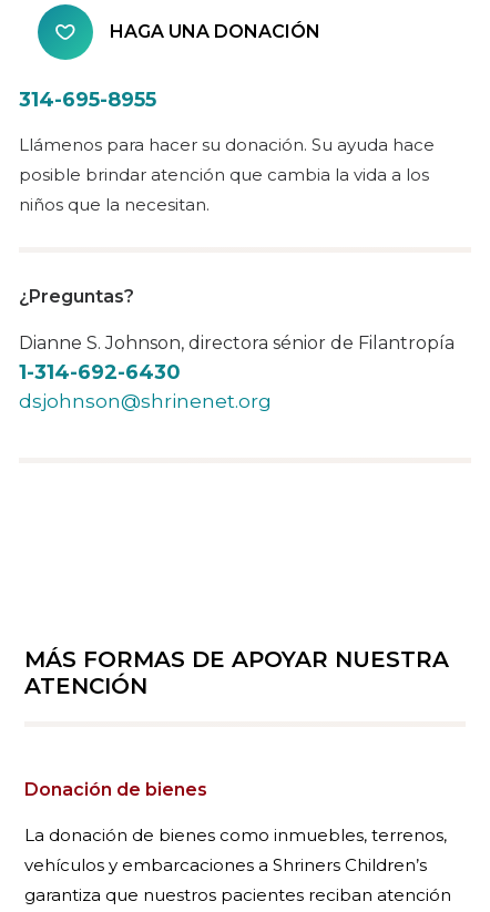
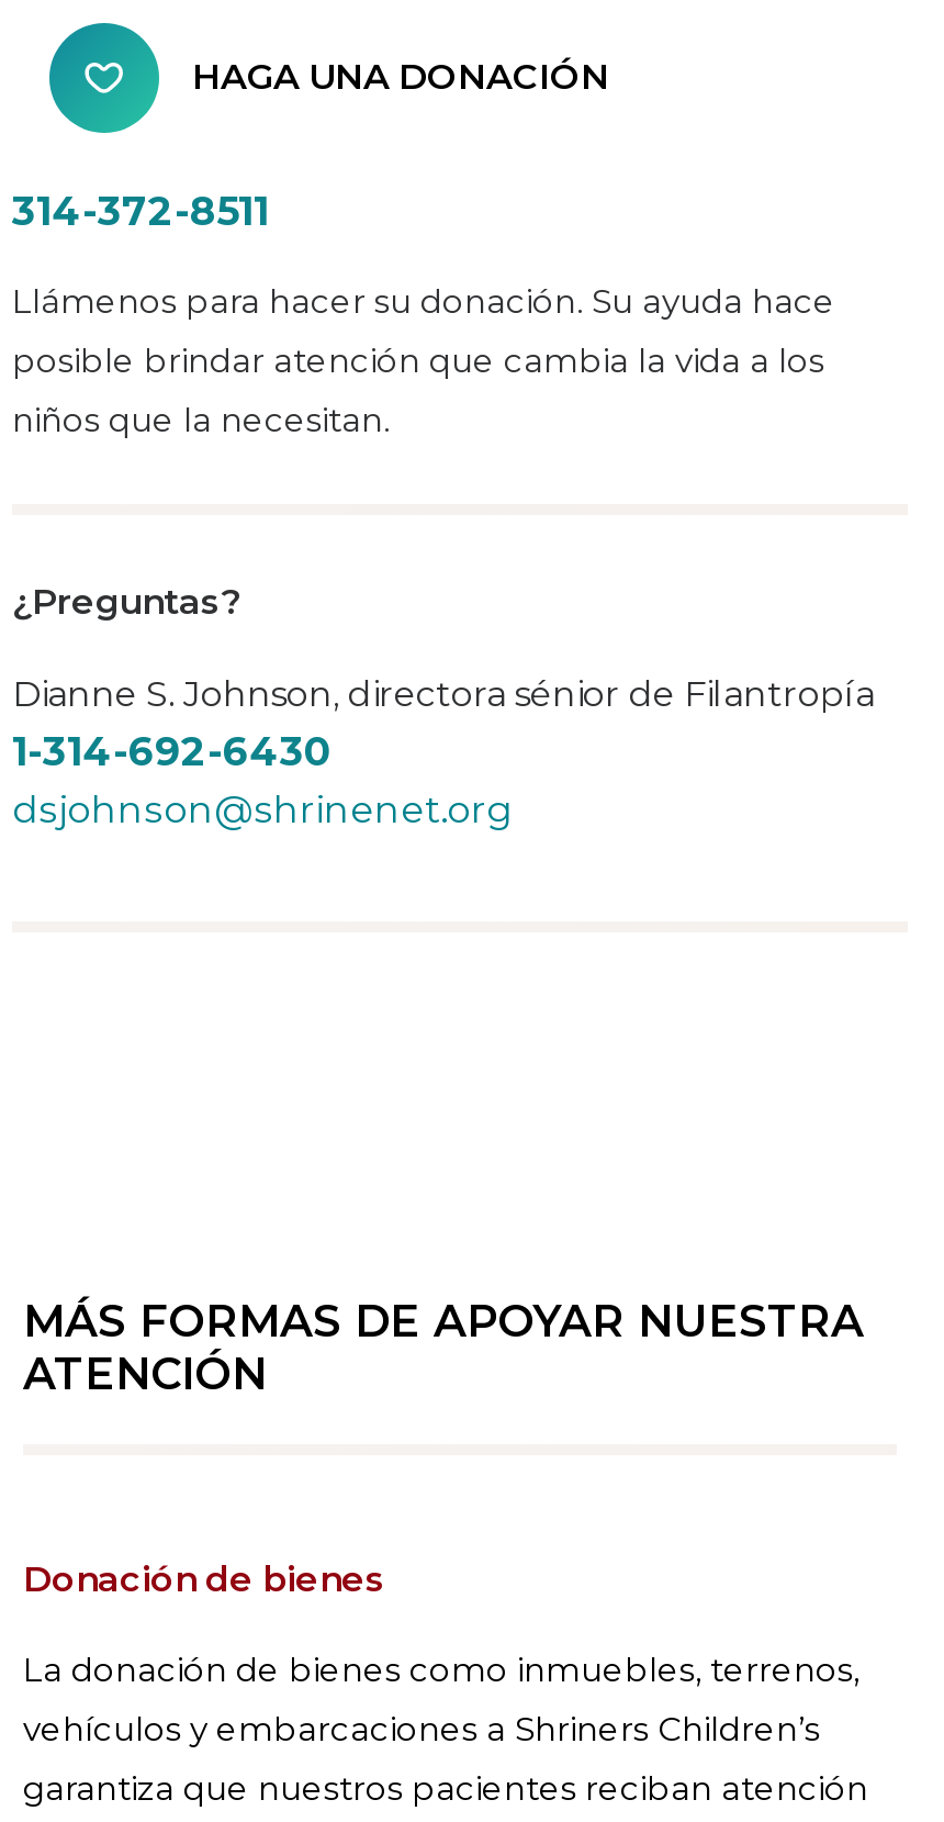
[19,88,156,112] 314-695-8955 -> [12,188,269,236] 314-372-8511

